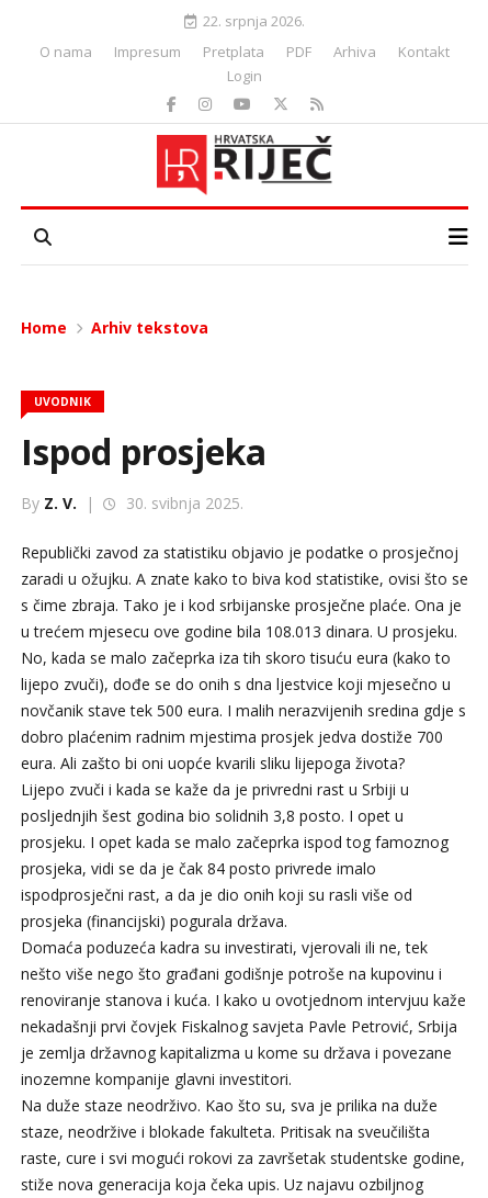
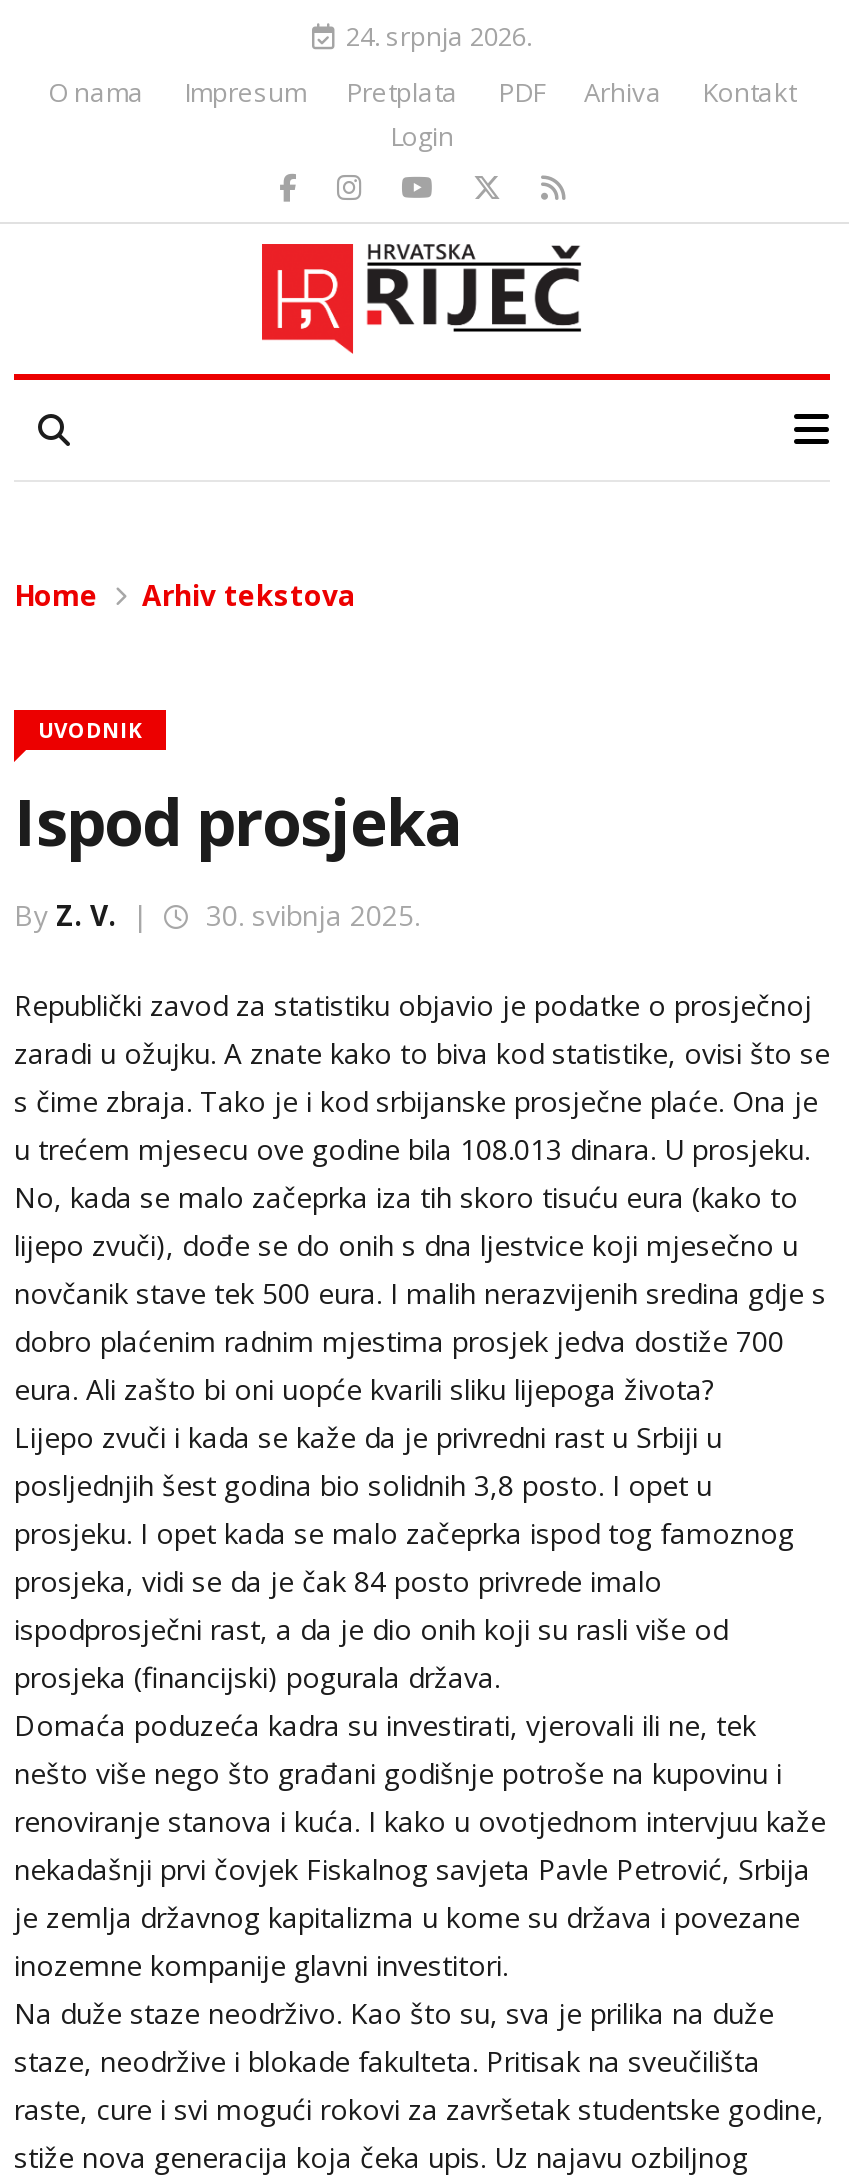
[196,11,305,31] 22. srpnja 2026. -> [334,18,532,54] 24. srpnja 2026.

